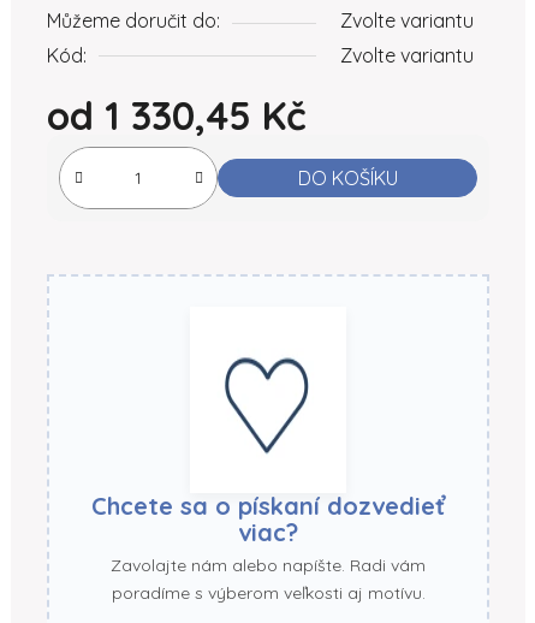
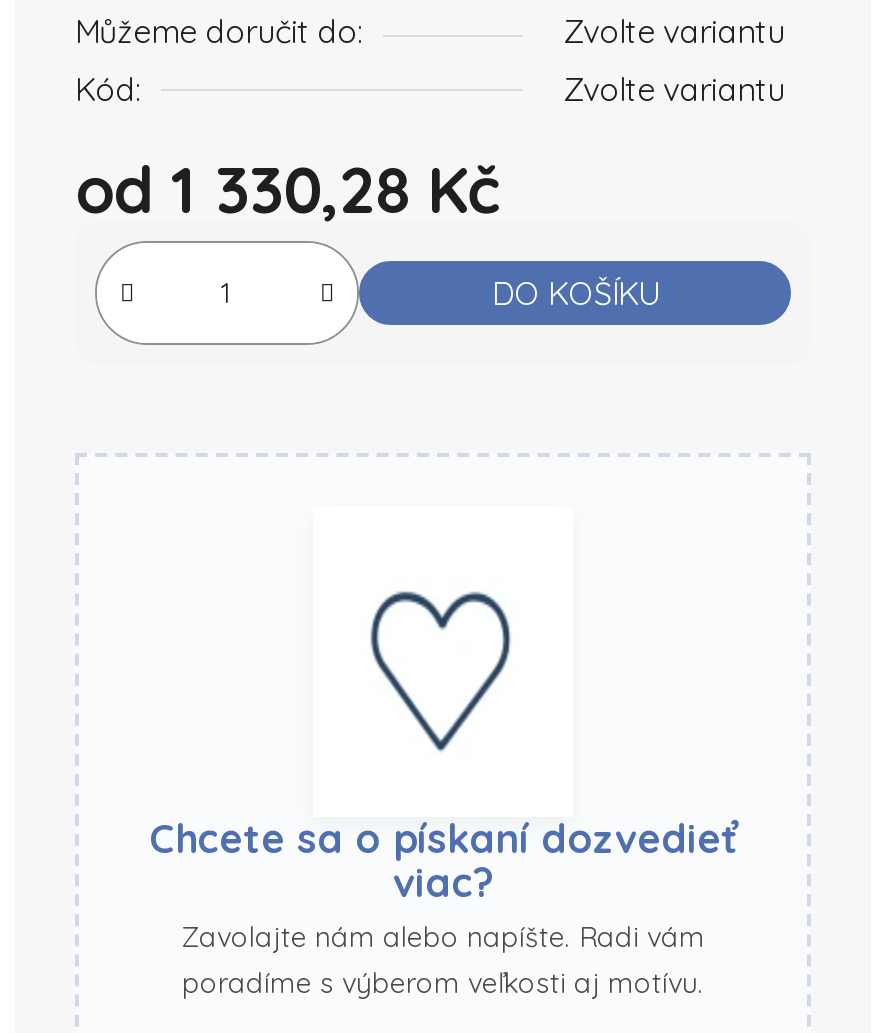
[47,91,307,140] od 1 330,45 Kč -> [75,149,501,229] od 1 330,28 Kč

